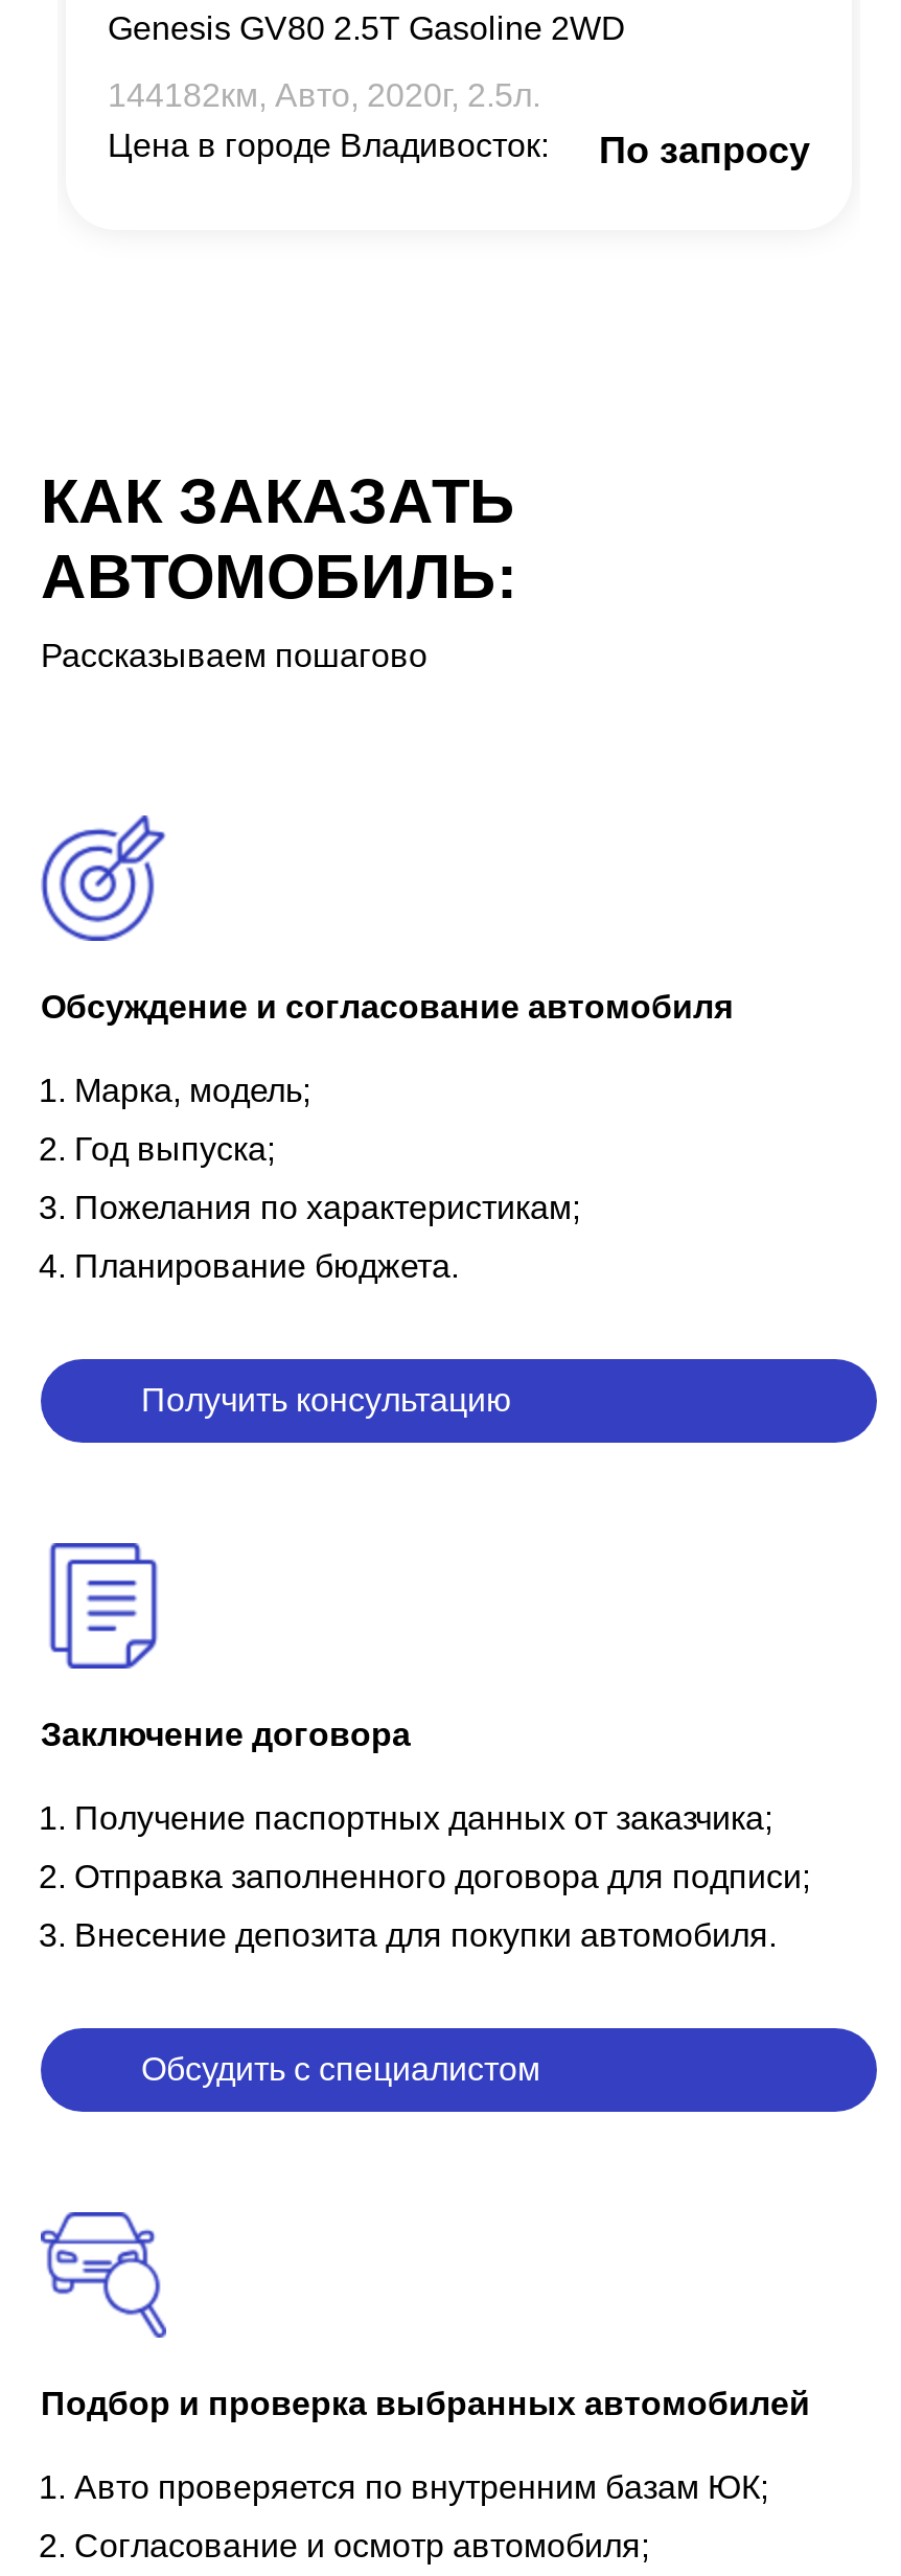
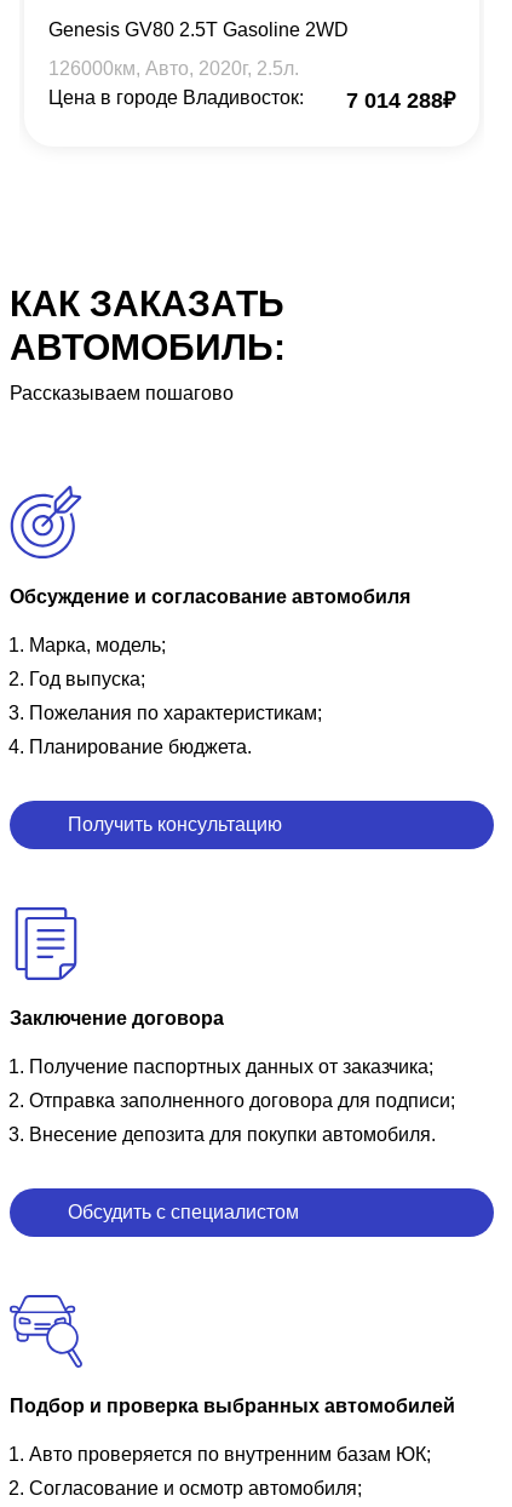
[108,76,540,112] 144182км, Авто, 2020г, 2.5л. -> [48,58,299,78] 126000км, Авто, 2020г, 2.5л.
[599,129,810,170] По запросу -> [346,88,455,112] 7 014 288₽

